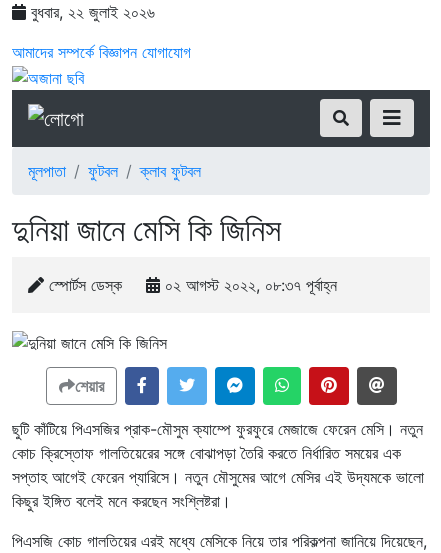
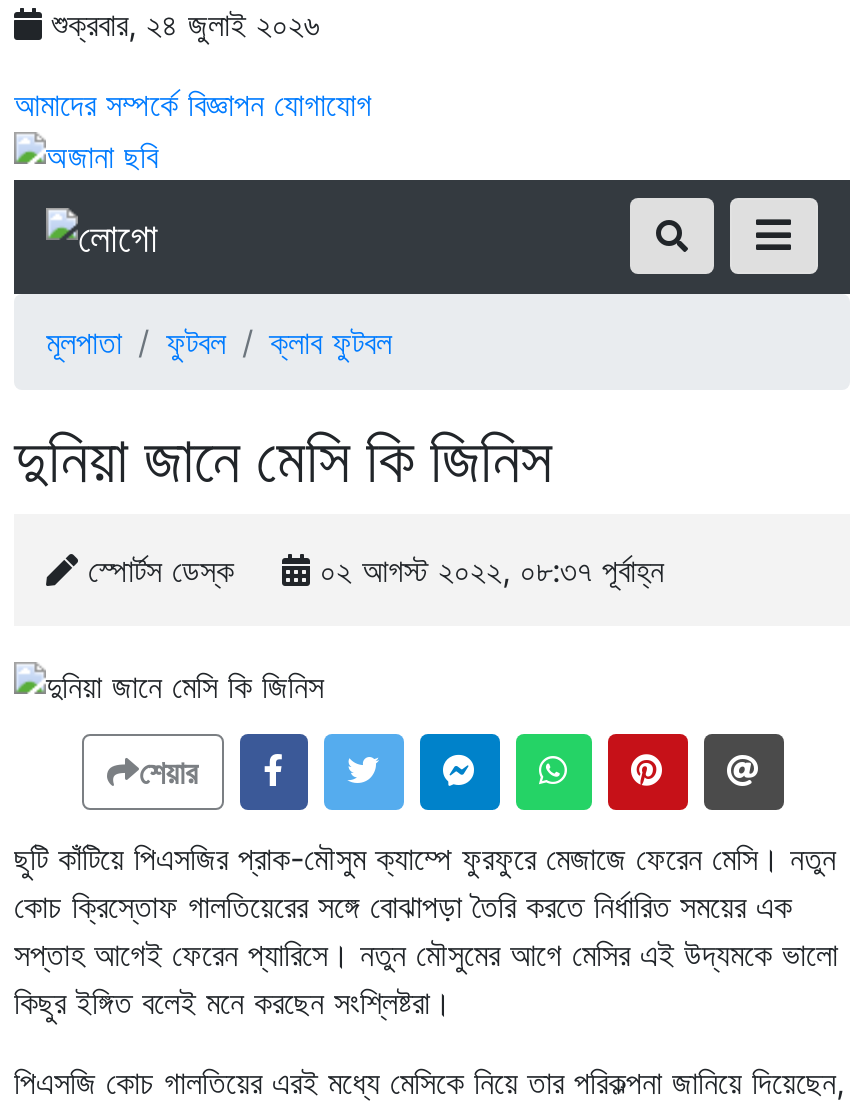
[26,2,155,22] বুধবার, ২২ জুলাই ২০২৬ -> [42,4,320,44] শুক্রবার, ২৪ জুলাই ২০২৬

